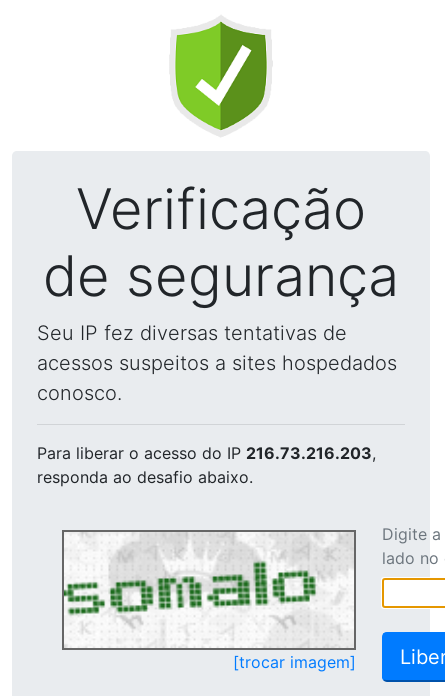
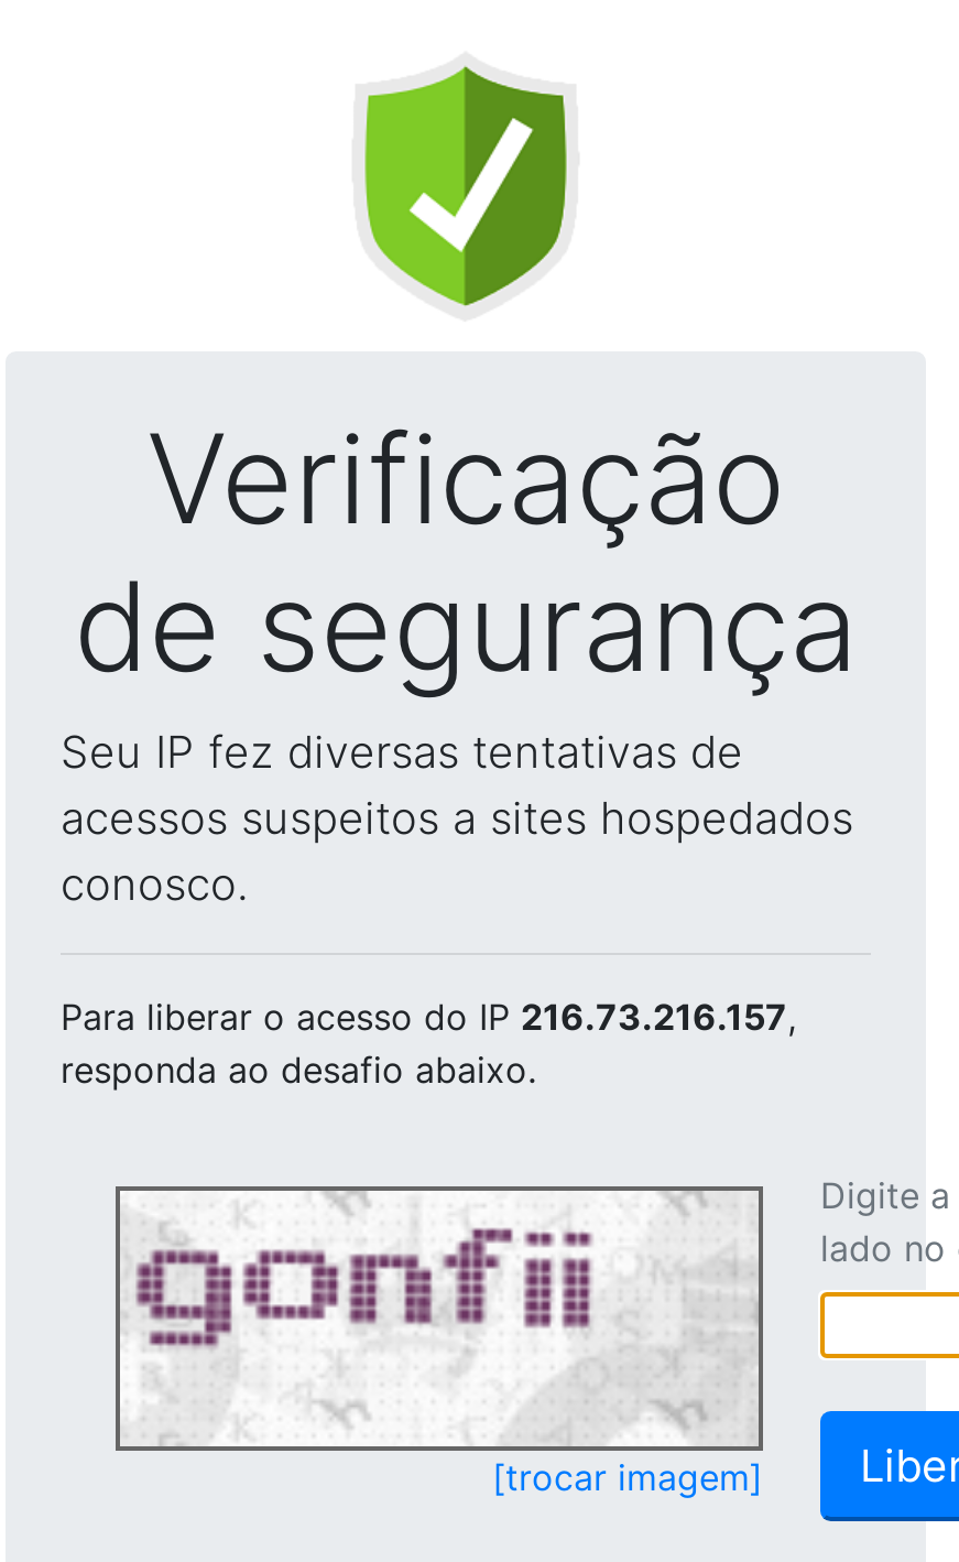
[37,443,376,463] Para liberar o acesso do IP 216.73.216.203, -> [61,995,796,1039] Para liberar o acesso do IP 216.73.216.157,
[63,533,353,646] [image] -> [120,1193,754,1440] [image]

